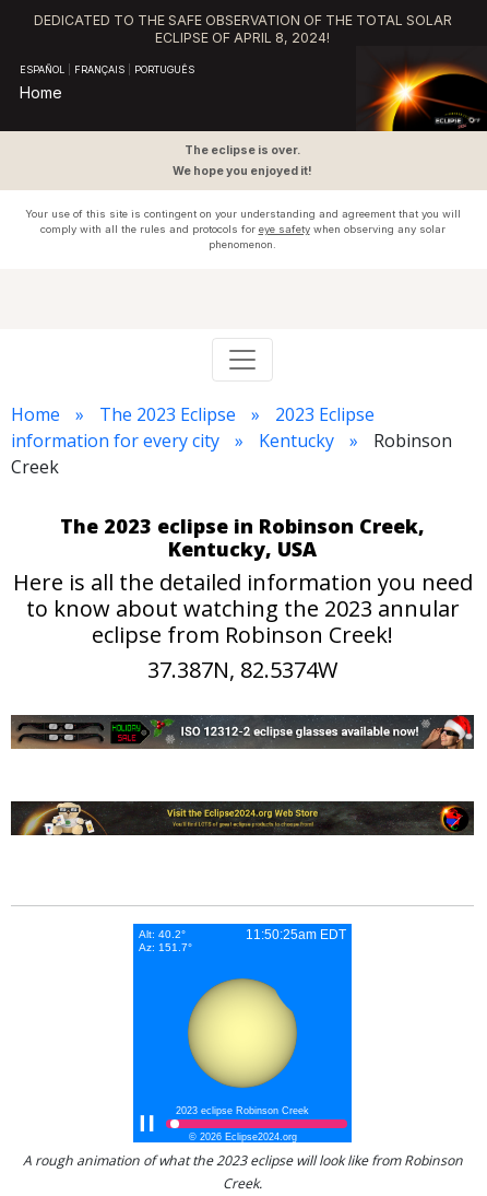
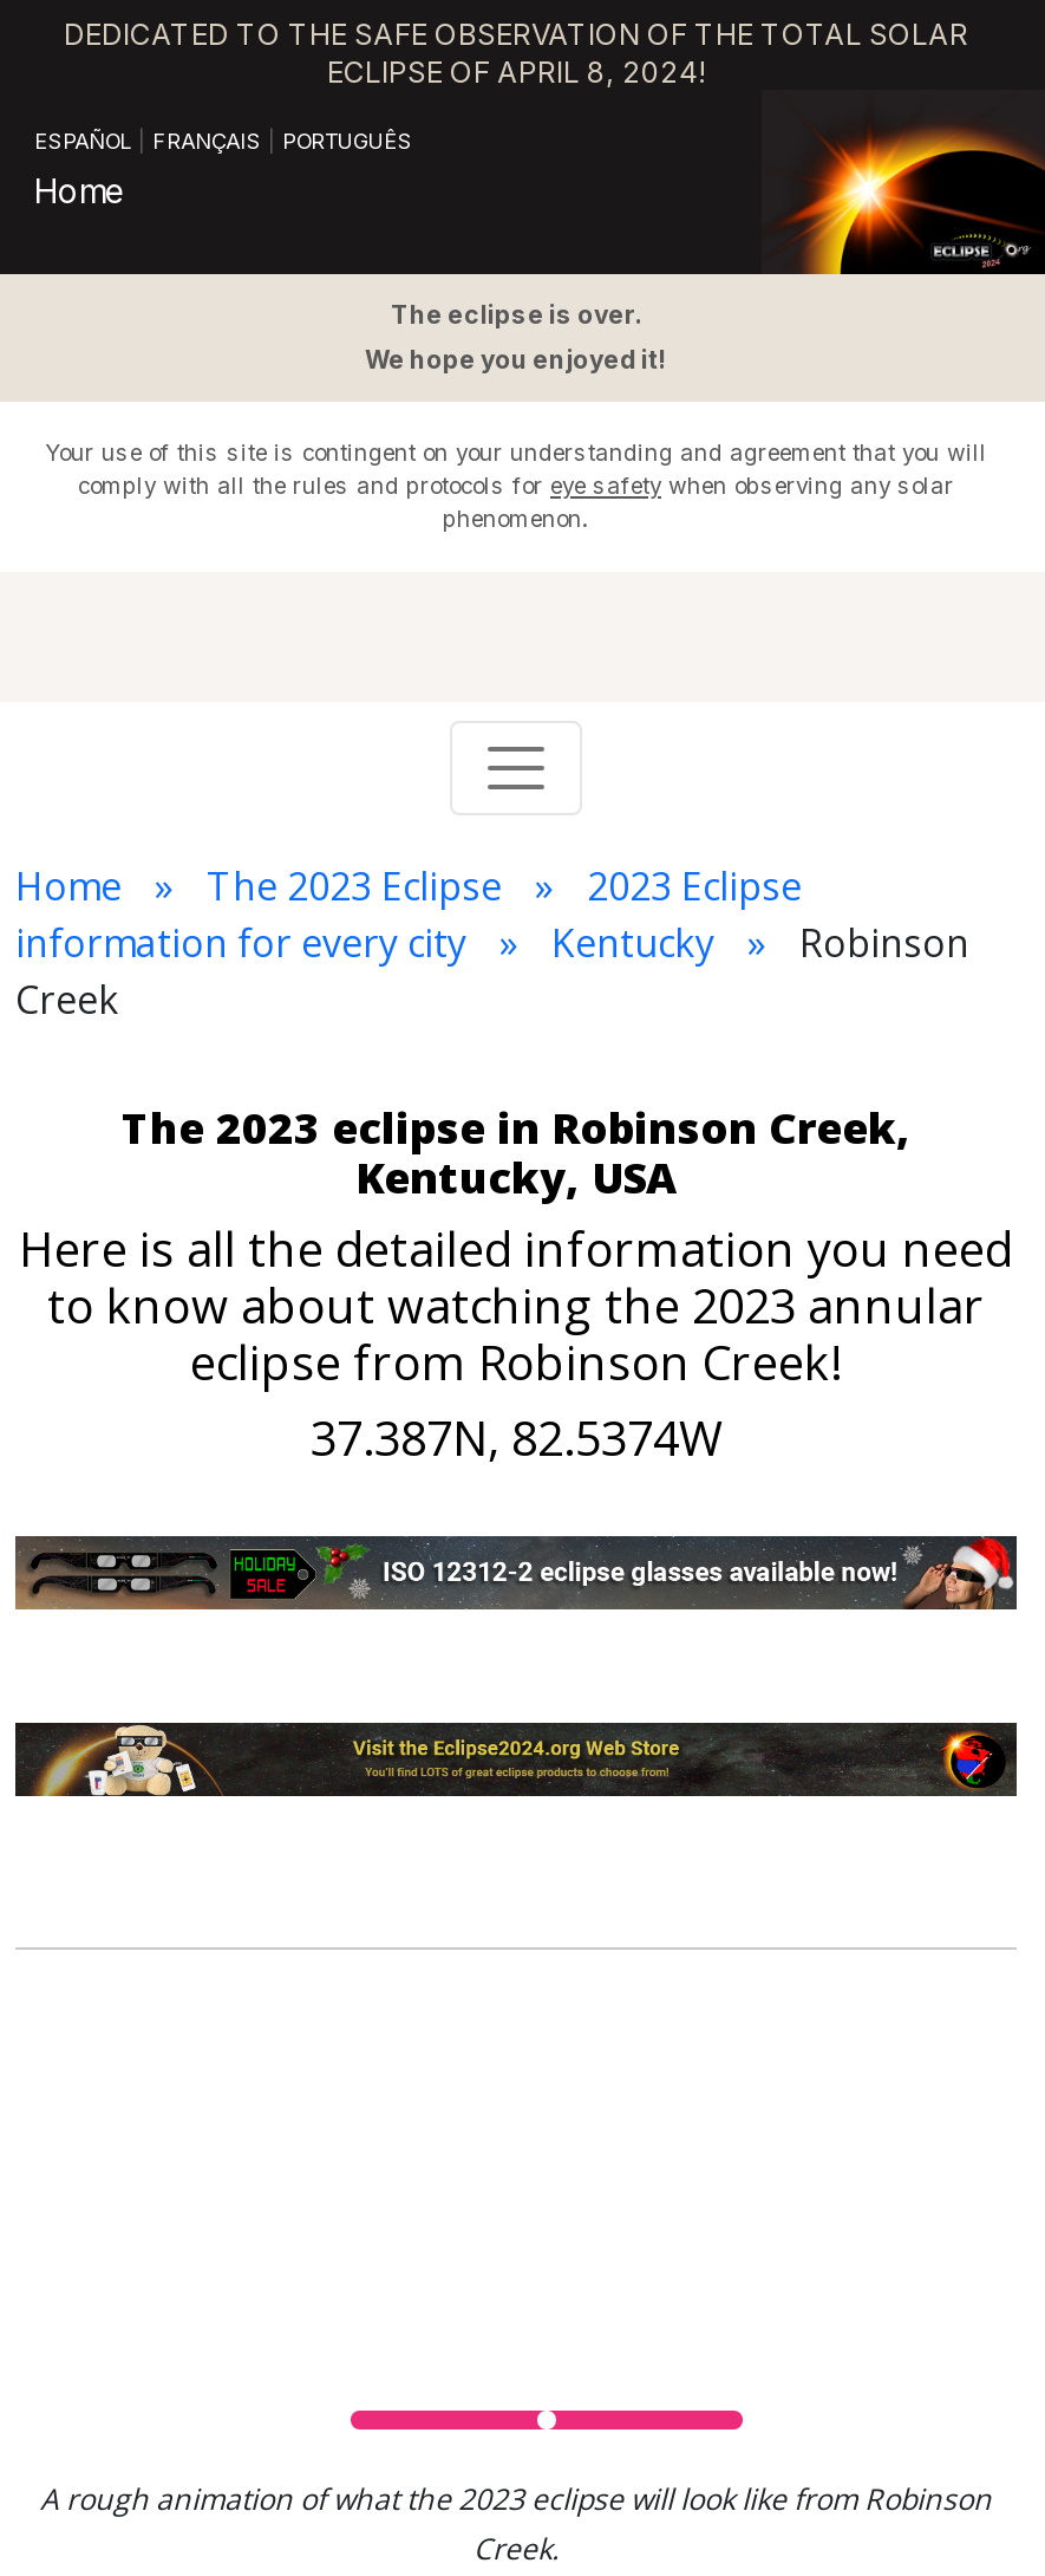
[132,923,353,1144] [image] -> none

